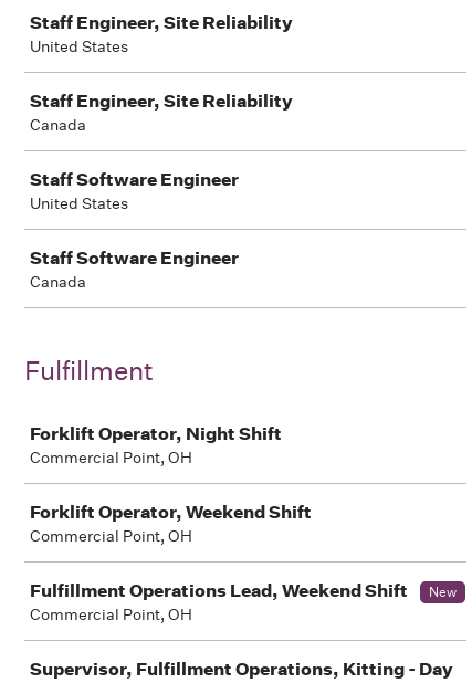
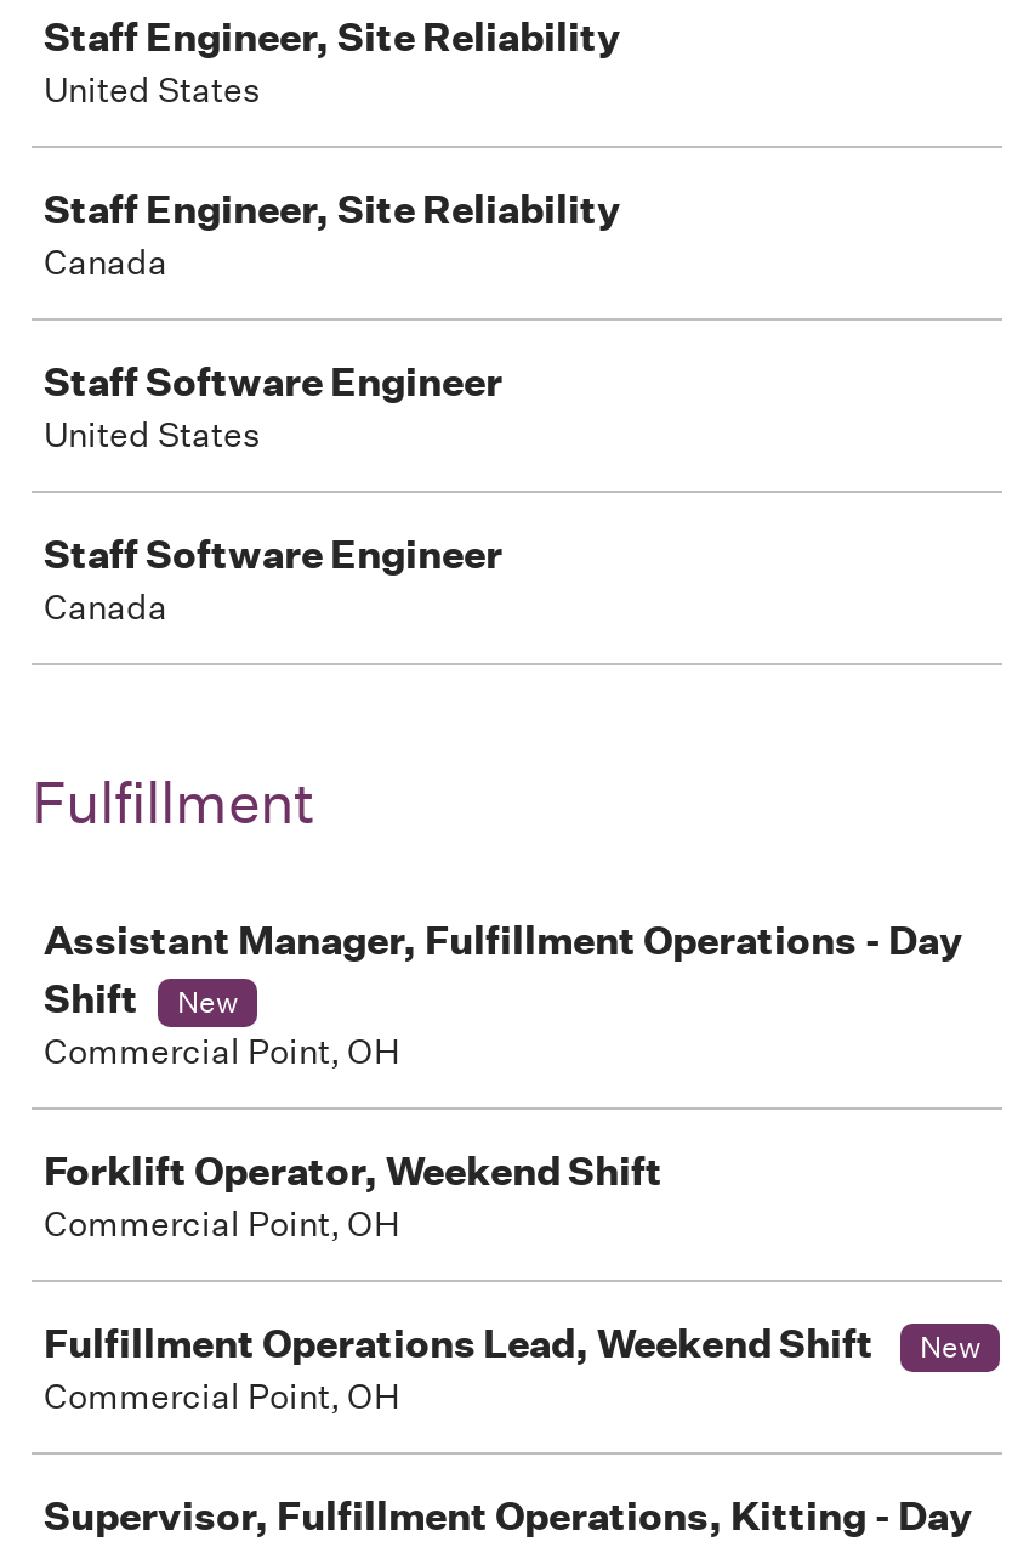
[30,422,282,444] Forklift Operator, Night Shift -> [44,916,963,1022] Assistant Manager, Fulfillment Operations - Day | Shift | New

